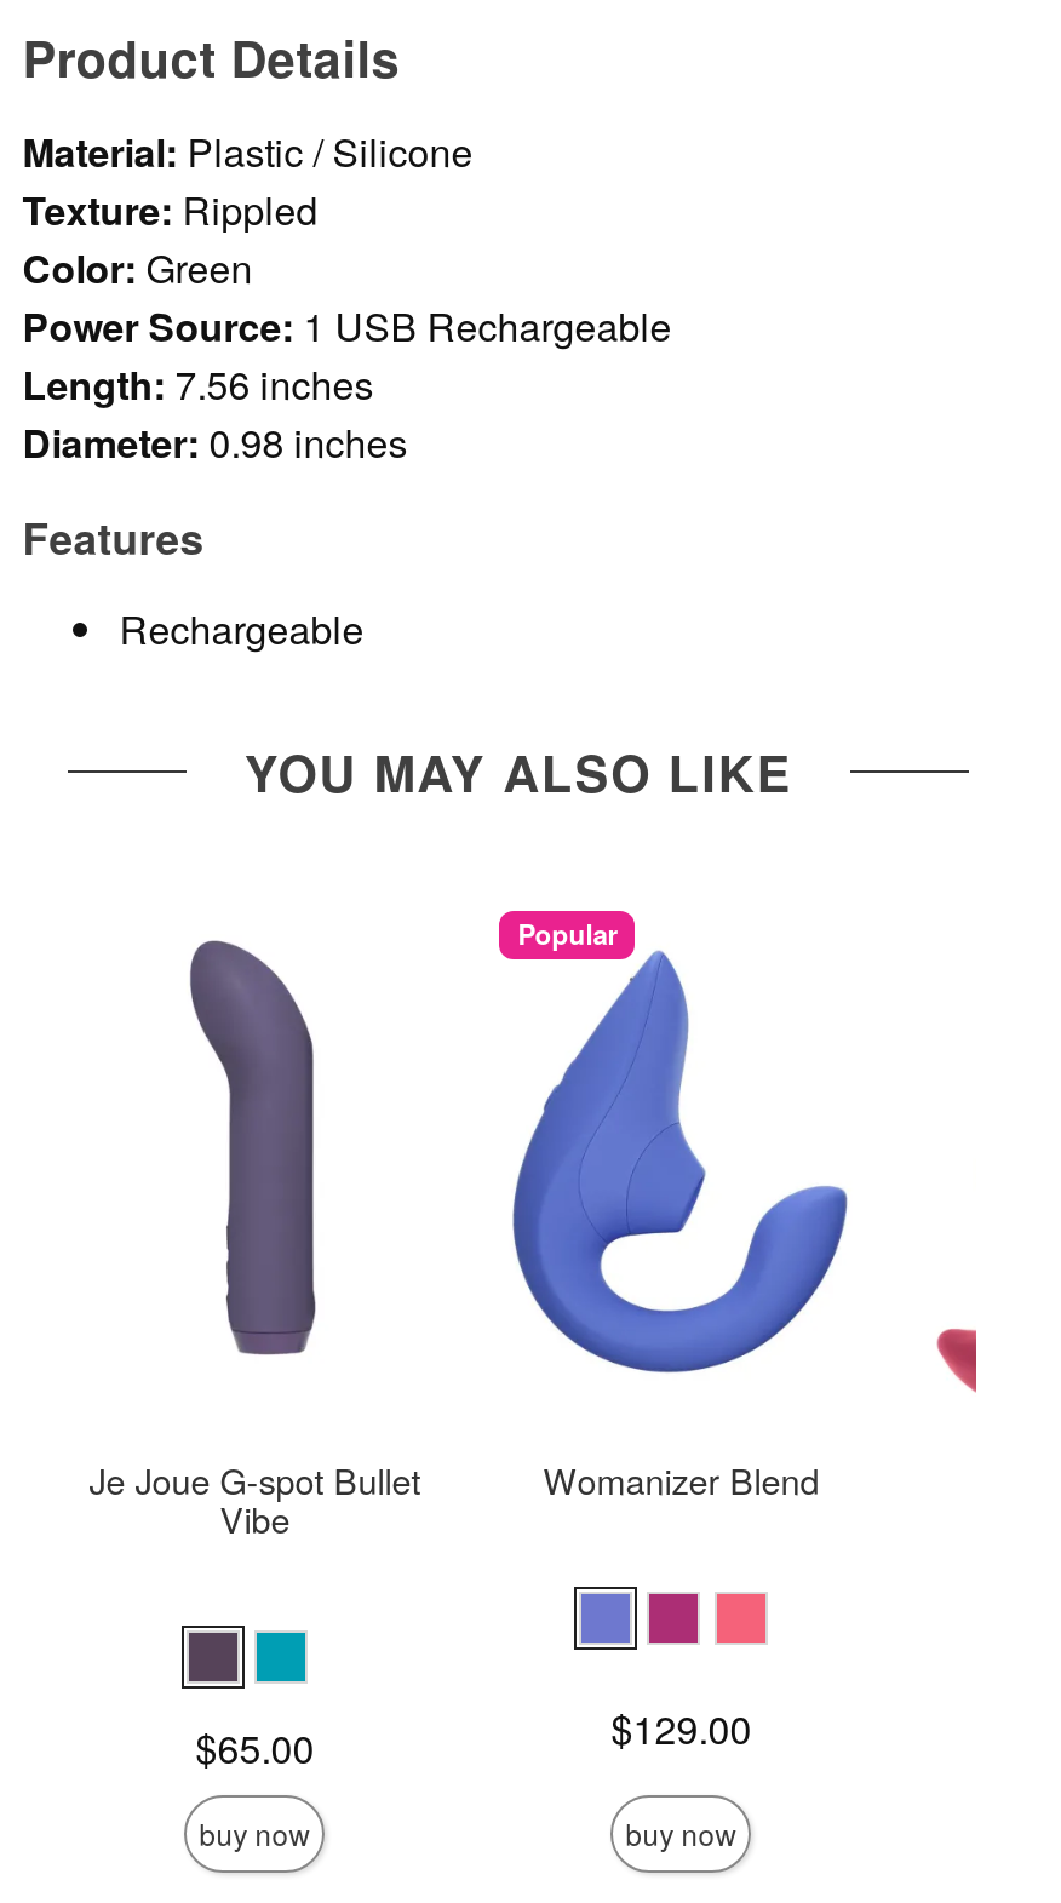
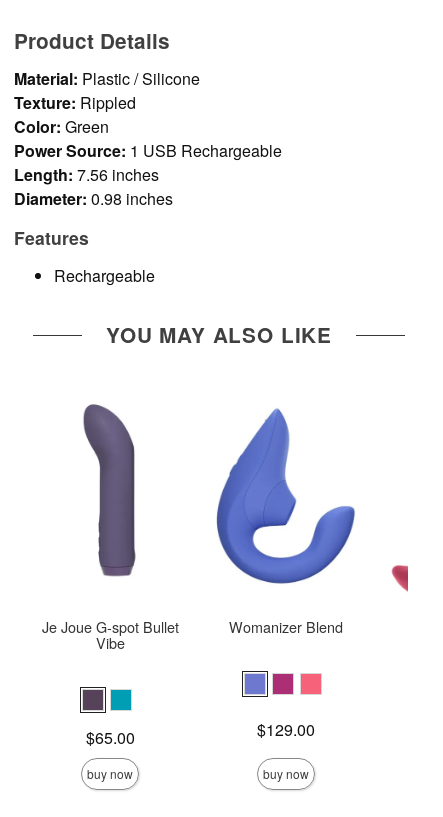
[518,913,617,952] Popular -> none

